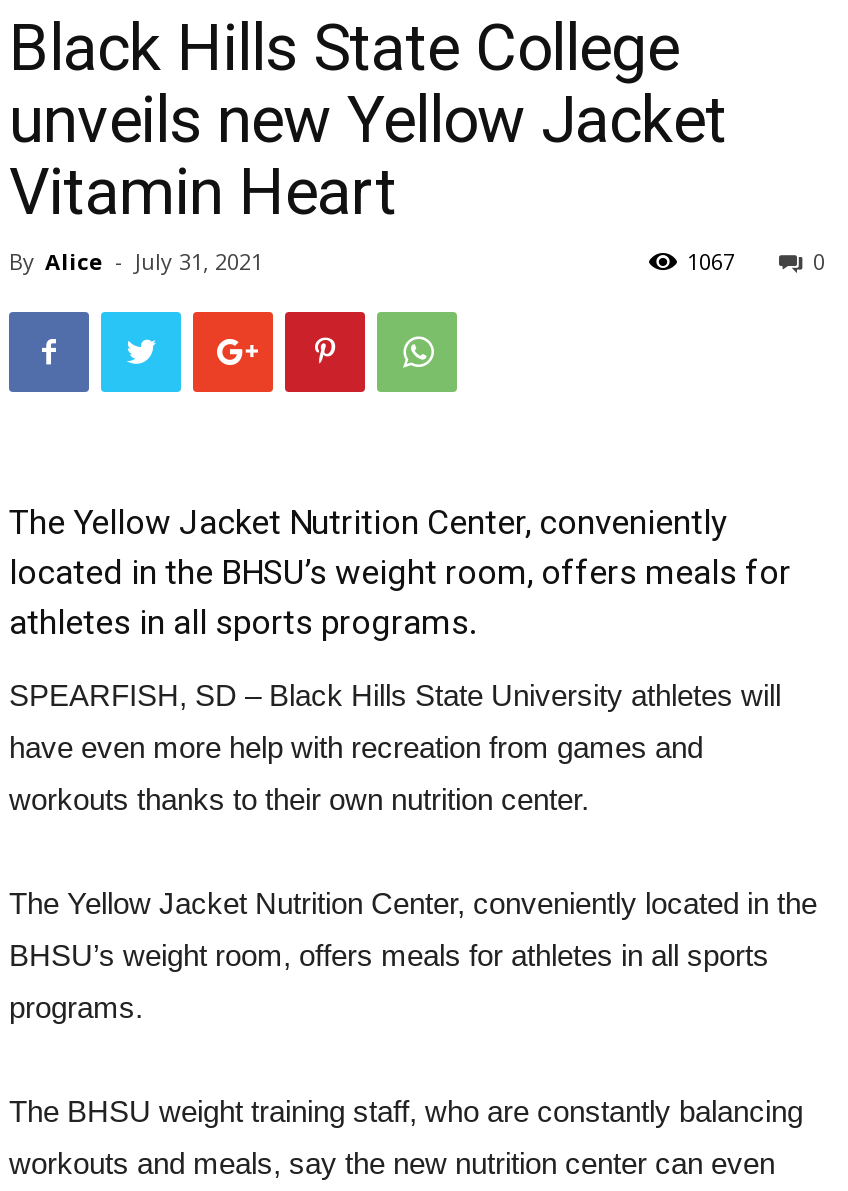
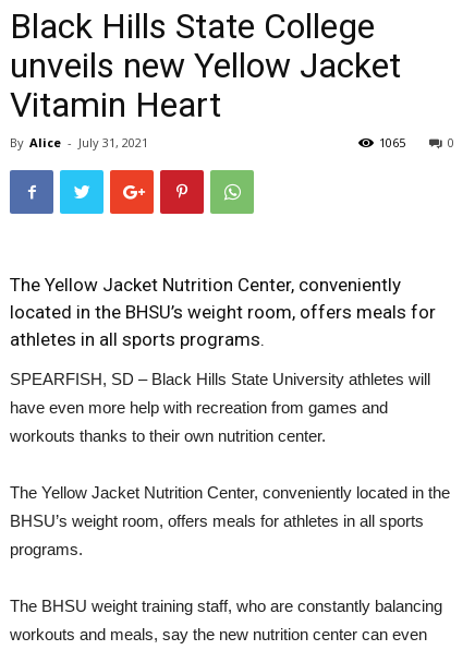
[687,246,735,276] 1067 -> [379,134,405,151] 1065

